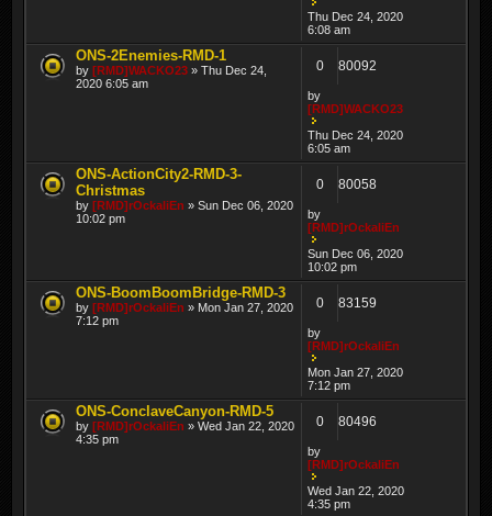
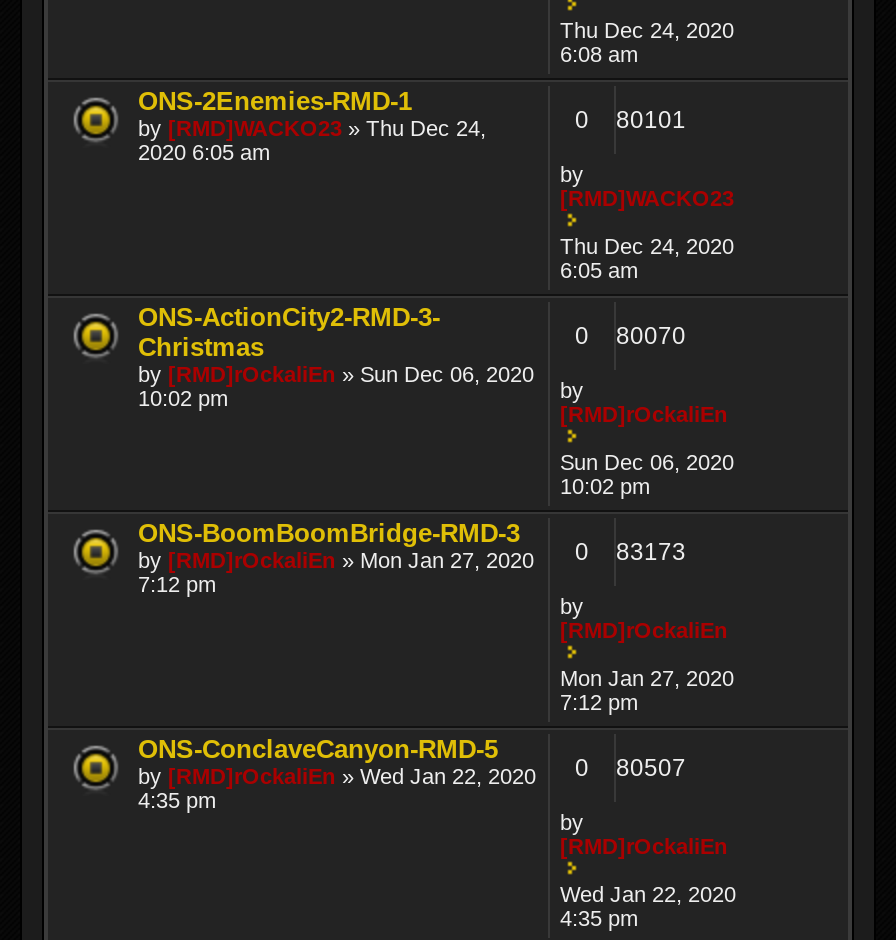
[316,58,377,73] 0 80092 -> [575,105,686,133] 0 80101
[316,176,377,192] 0 80058 -> [575,321,686,349] 0 80070
[338,295,377,310] 83159 -> [616,537,686,565] 83173
[338,413,377,429] 80496 -> [616,753,686,781] 80507

